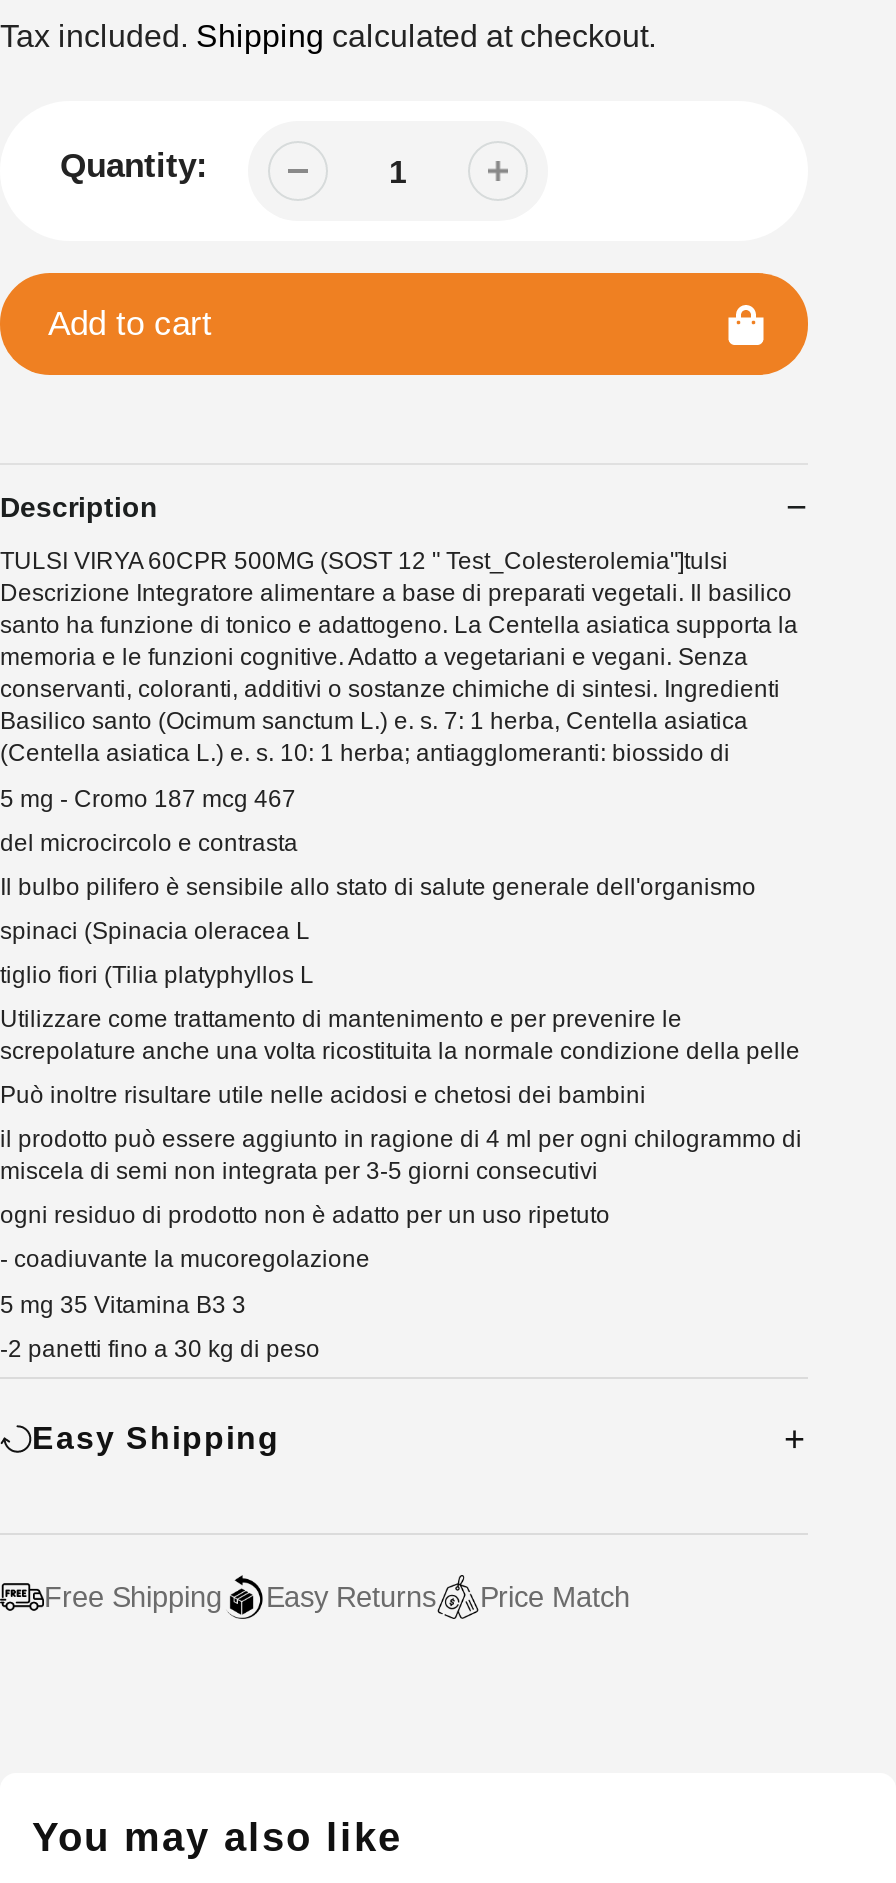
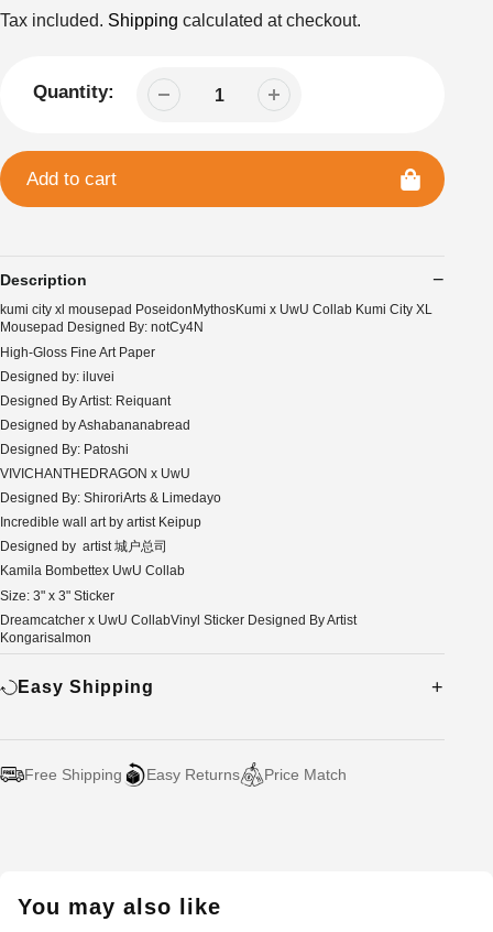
[0,548,798,768] TULSI VIRYA 60CPR 500MG (SOST 12 " Test_Colesterolemia"]tulsi | Descrizione Integratore alimentare a base di preparati vegetali. Il basilico | santo ha funzione di tonico e adattogeno. La Centella asiatica supporta la | memoria e le funzioni cognitive. Adatto a vegetariani e vegani. Senza | conservanti, coloranti, additivi o sostanze chimiche di sintesi. Ingredienti | Basilico santo (Ocimum sanctum L.) e. s. 7: 1 herba, Centella asiatica | (Centella asiatica L.) e. s. 10: 1 herba; antiagglomeranti: biossido di -> [0,302,432,335] kumi city xl mousepad PoseidonMythosKumi x UwU Collab Kumi City XL | Mousepad Designed By: notCy4N
[0,784,296,812] 5 mg - Cromo 187 mcg 467 -> [0,344,155,360] High-Gloss Fine Art Paper
[0,828,298,856] del microcircolo e contrasta -> [0,369,114,384] Designed by: iluvei
[0,872,756,900] Il bulbo pilifero è sensibile allo stato di salute generale dell'organismo -> [0,393,171,408] Designed By Artist: Reiquant
[0,917,310,945] spinaci (Spinacia oleracea L -> [0,417,190,433] Designed by Ashabananabread
[0,961,314,989] tiglio fiori (Tilia platyphyllos L -> [0,442,129,457] Designed By: Patoshi
[0,1005,800,1065] Utilizzare come trattamento di mantenimento e per prevenire le | screpolature anche una volta ricostituita la normale condizione della pelle -> [0,466,190,481] VIVICHANTHEDRAGON x UwU
[0,1081,646,1109] Può inoltre risultare utile nelle acidosi e chetosi dei bambini -> [0,490,221,506] Designed By: ShiroriArts & Limedayo
[0,1126,802,1186] il prodotto può essere aggiunto in ragione di 4 ml per ogni chilogrammo di | miscela di semi non integrata per 3-5 giorni consecutivi -> [0,515,201,530] Incredible wall art by artist Keipup
[0,1202,610,1230] ogni residuo di prodotto non è adatto per un uso ripetuto -> [0,539,167,555] Designed by artist 城户总司
[0,1246,370,1274] - coadiuvante la mucoregolazione -> [0,563,185,579] Kamila Bombettex UwU Collab
[0,1290,246,1318] 5 mg 35 Vitamina B3 3 -> [0,588,114,603] Size: 3" x 3" Sticker
[0,1334,320,1362] -2 panetti fino a 30 kg di peso -> [0,612,357,645] Dreamcatcher x UwU CollabVinyl Sticker Designed By Artist | Kongarisalmon

